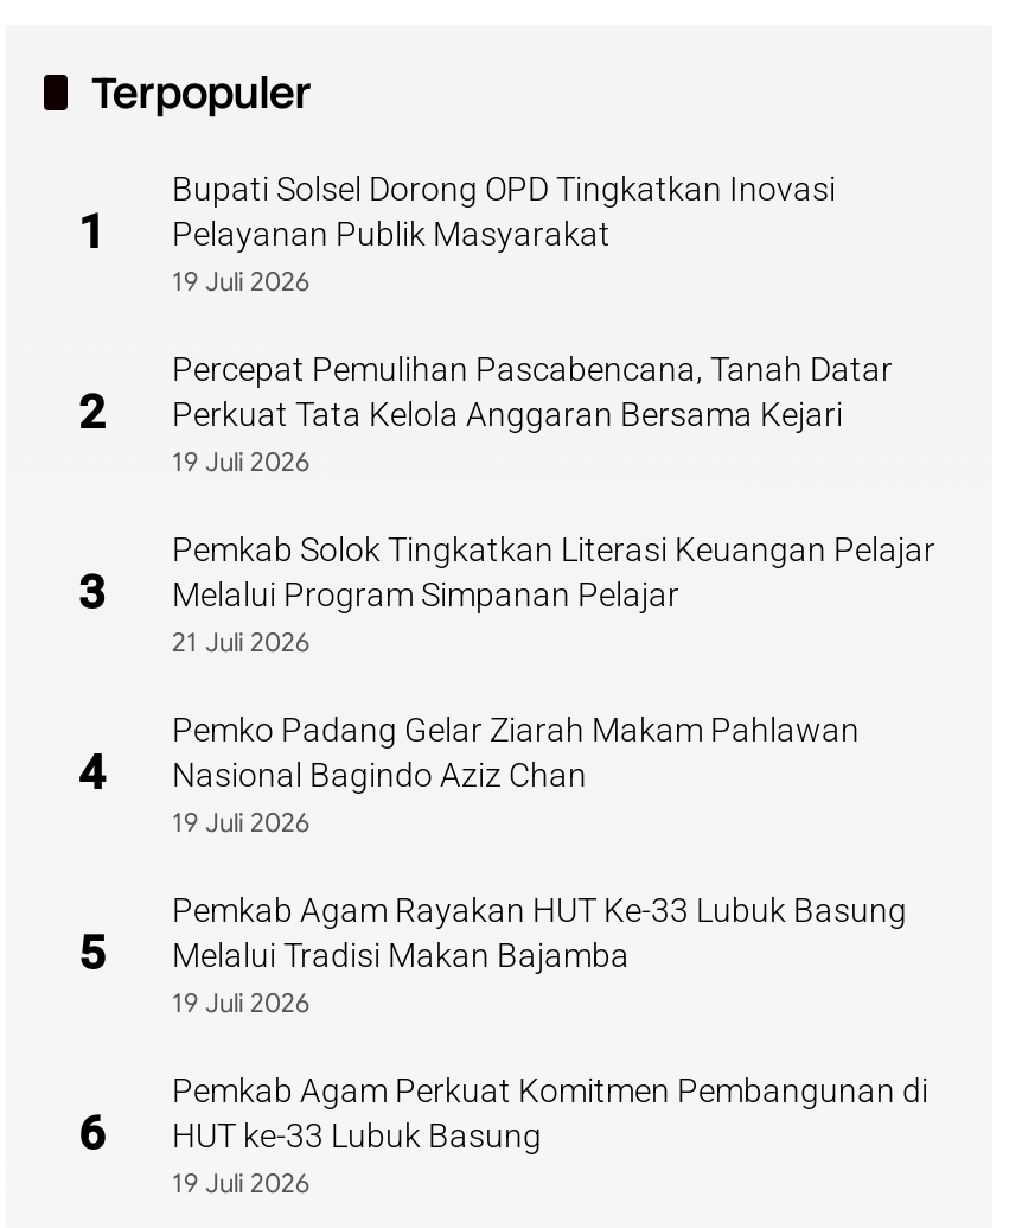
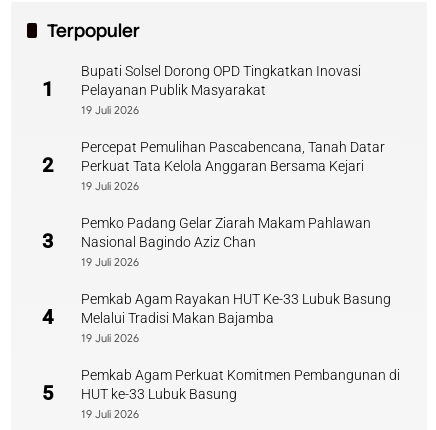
[78,530,935,801] Pemkab Solok Tingkatkan Literasi Keuangan Pelajar | Melalui Program Simpanan Pelajar | 21 Juli 2026 | 4 -> none
[78,924,630,981] 5 Melalui Tradisi Makan Bajamba -> [41,305,274,329] 4 Melalui Tradisi Makan Bajamba
[78,1105,542,1162] 6 HUT ke-33 Lubuk Basung -> [41,381,237,405] 5 HUT ke-33 Lubuk Basung

